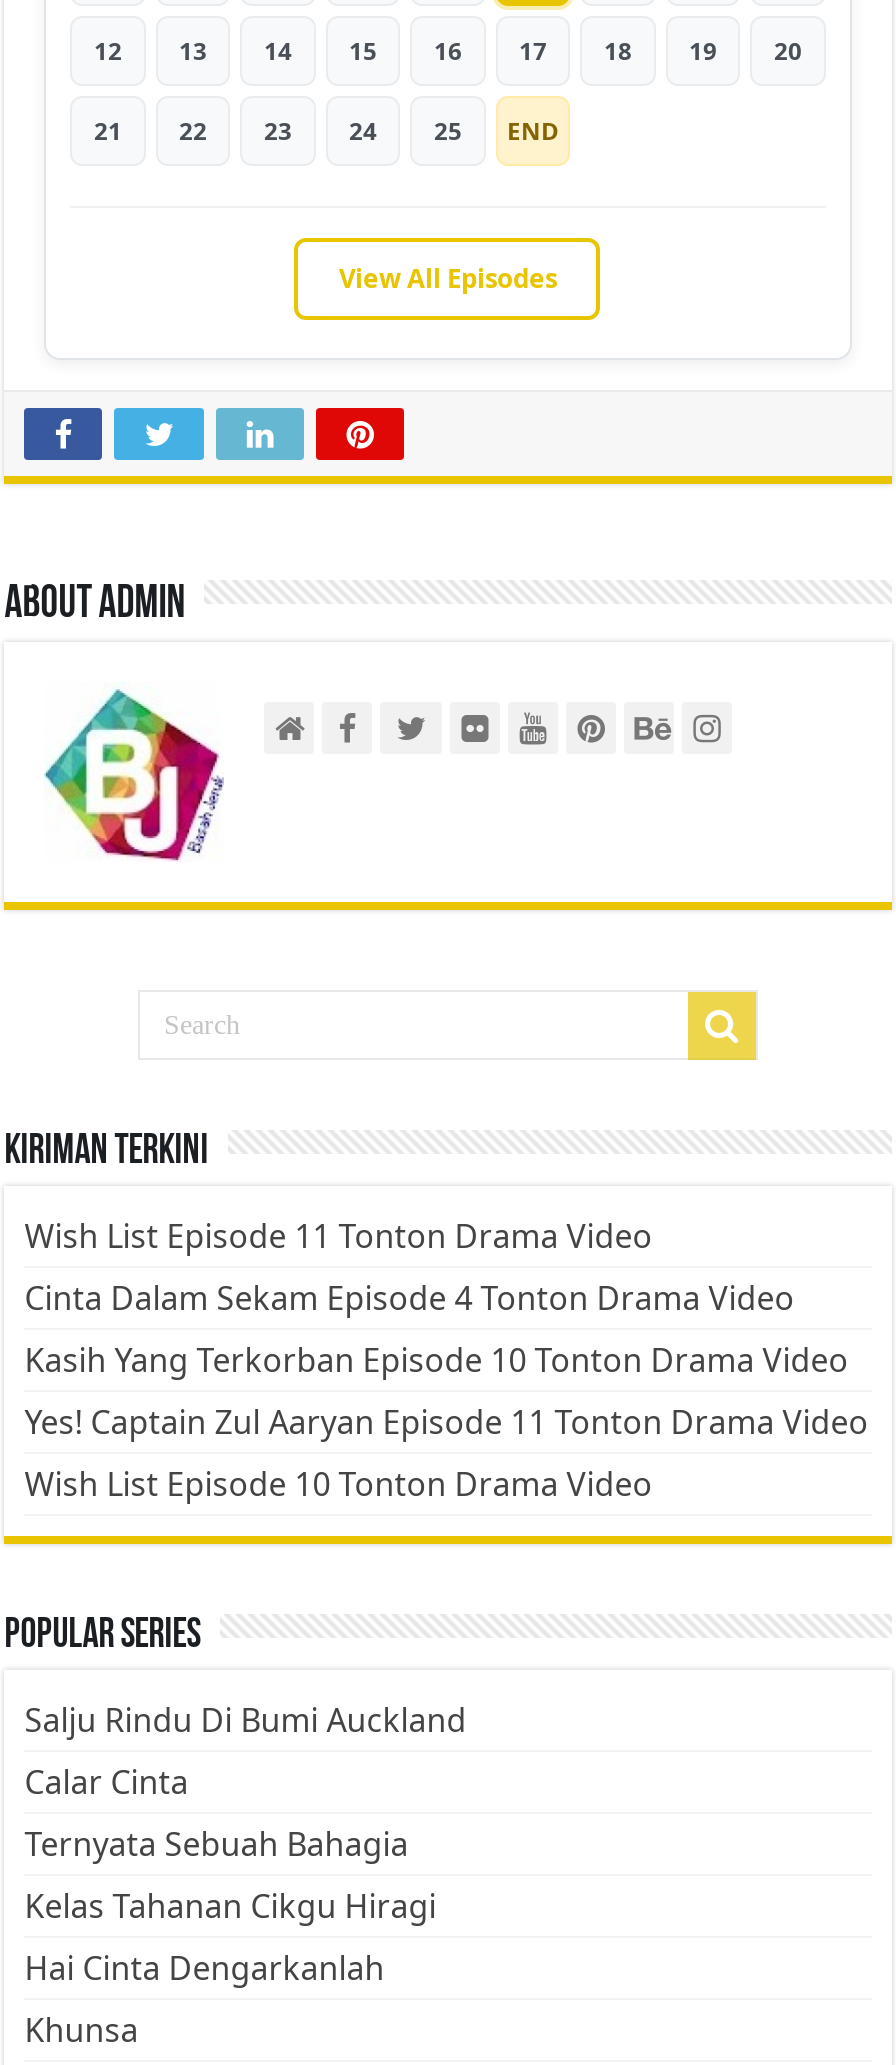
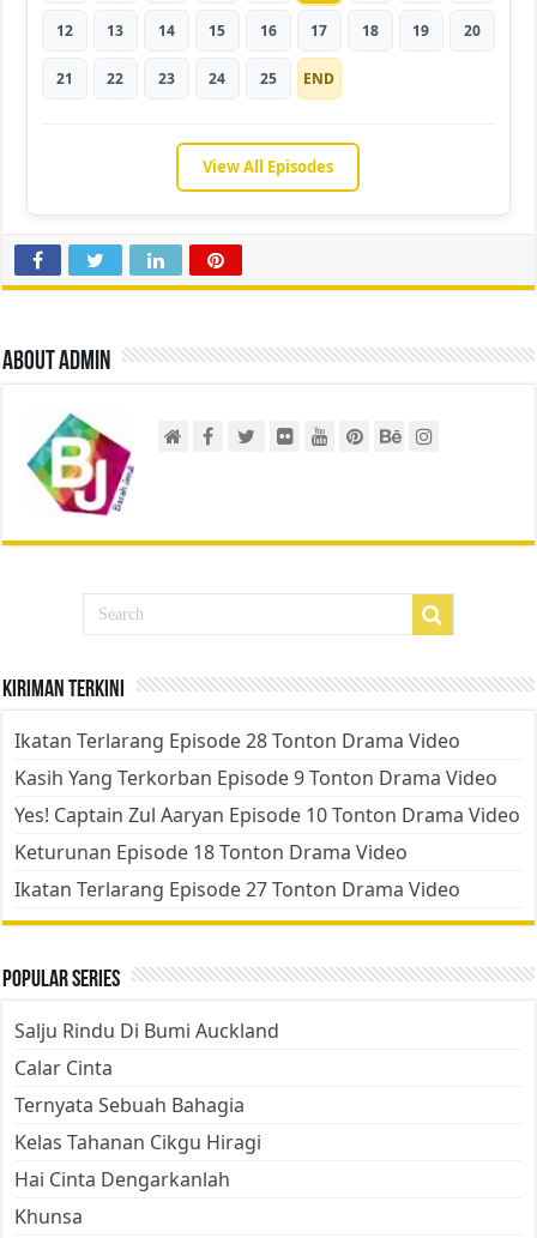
[24,1214,868,1506] Wish List Episode 11 Tonton Drama Video | Cinta Dalam Sekam Episode 4 Tonton Drama Video | Kasih Yang Terkorban Episode 10 Tonton Drama Video | Yes! Captain Zul Aaryan Episode 11 Tonton Drama Video | Wish List Episode 10 Tonton Drama Video -> [15,727,520,902] Ikatan Terlarang Episode 28 Tonton Drama Video | Kasih Yang Terkorban Episode 9 Tonton Drama Video | Yes! Captain Zul Aaryan Episode 10 Tonton Drama Video | Keturunan Episode 18 Tonton Drama Video | Ikatan Terlarang Episode 27 Tonton Drama Video

